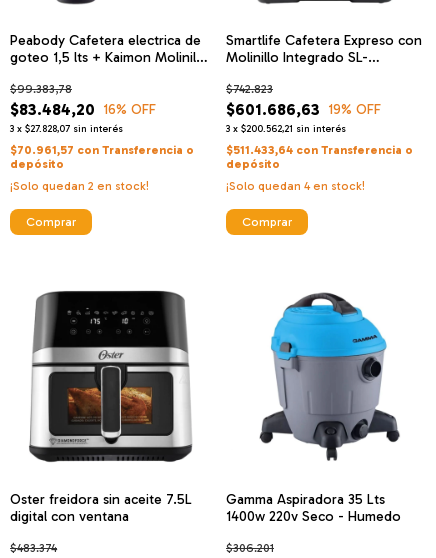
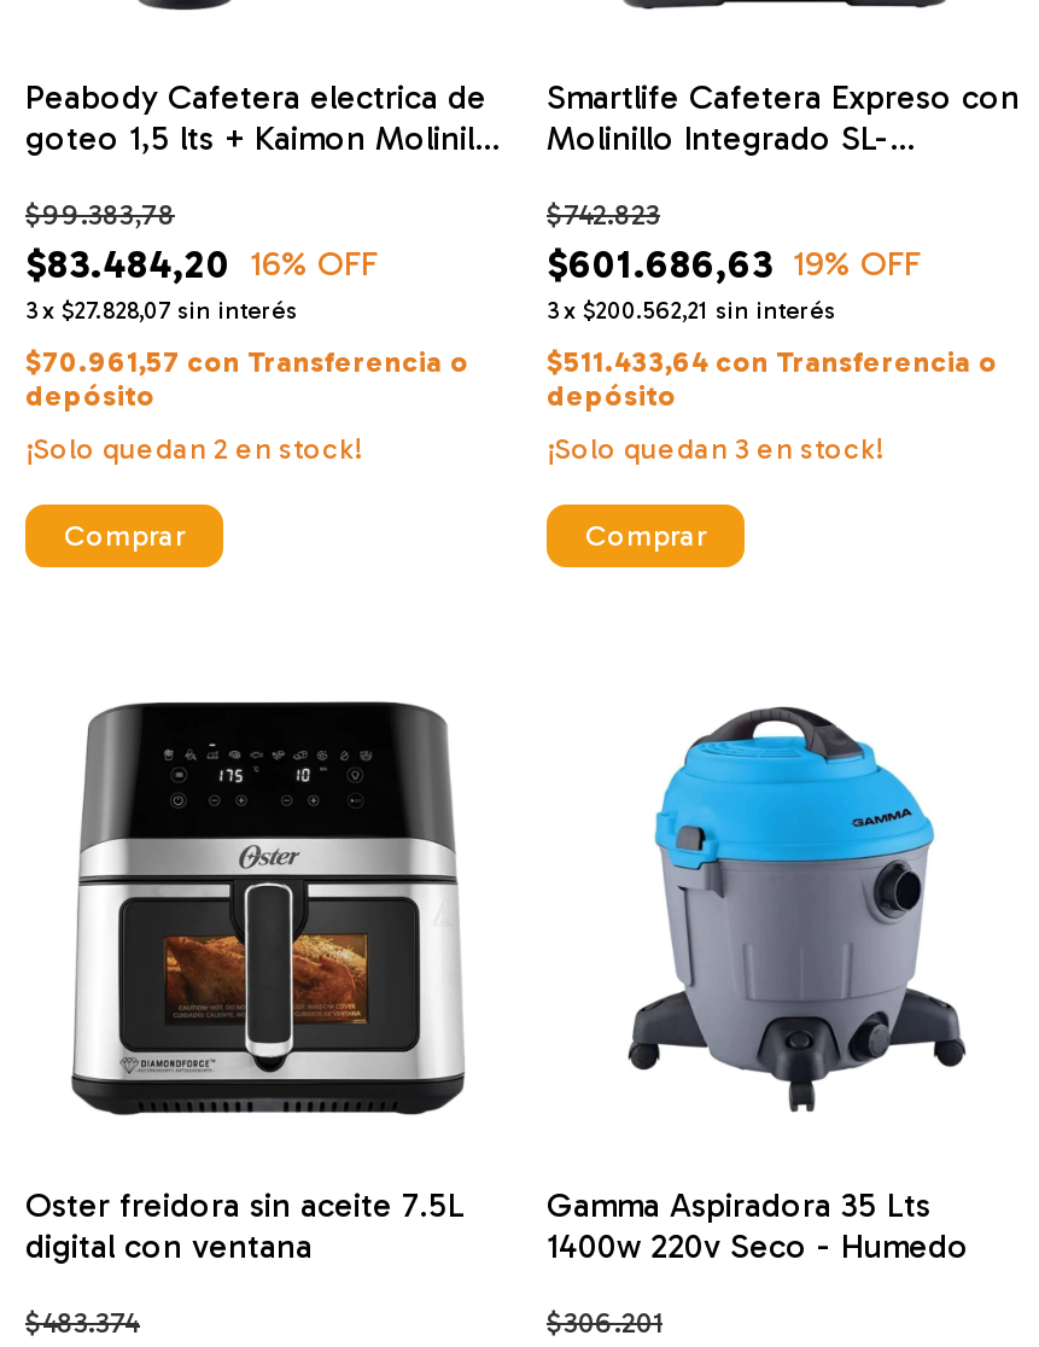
[226,179,365,193] ¡Solo quedan 4 en stock! -> [547,432,882,466] ¡Solo quedan 3 en stock!

